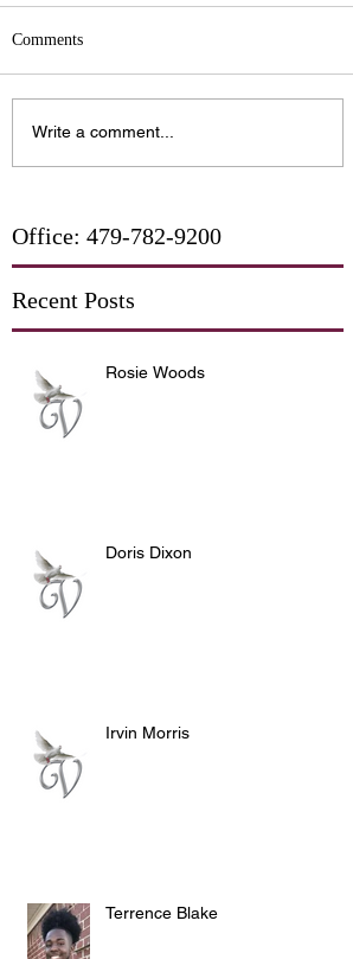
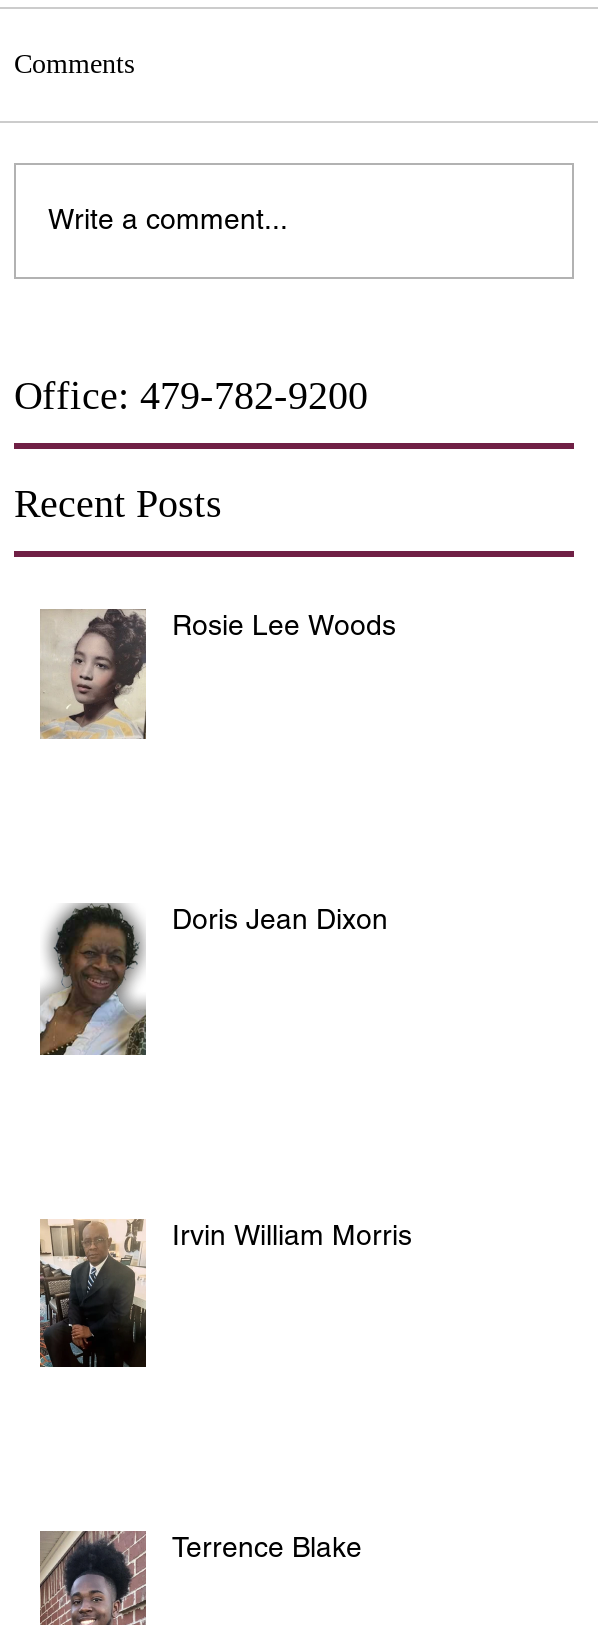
[27,362,205,437] [image] | Rosie Woods -> [38,607,396,741] [image] | Rosie Lee Woods
[27,537,192,621] [image] | Doris Dixon -> [38,901,388,1057] [image] | Doris Jean Dixon
[27,723,190,806] [image] | Irvin Morris -> [38,1217,412,1369] [image] | Irvin William Morris

